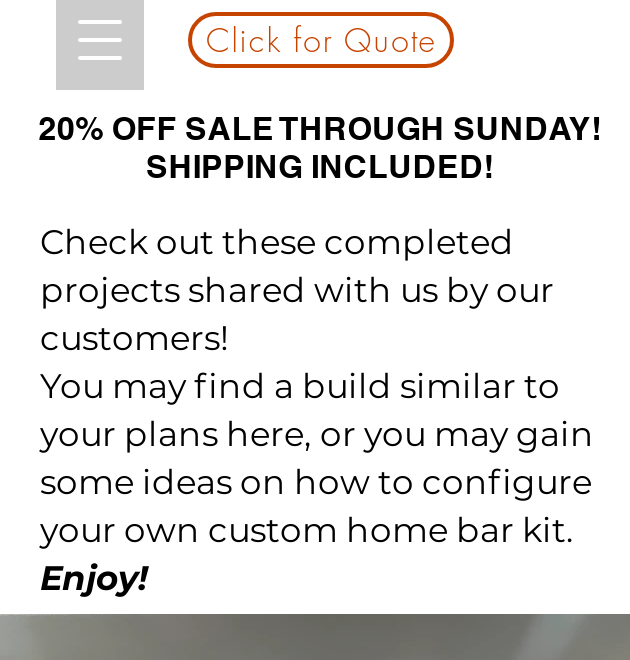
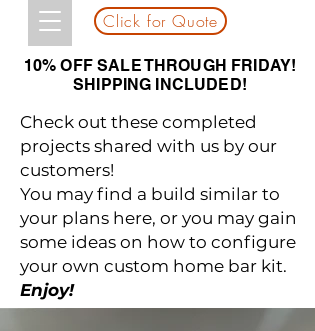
[38,110,601,148] 20% OFF SALE THROUGH SUNDAY! -> [24,56,296,75] 10% OFF SALE THROUGH FRIDAY!

